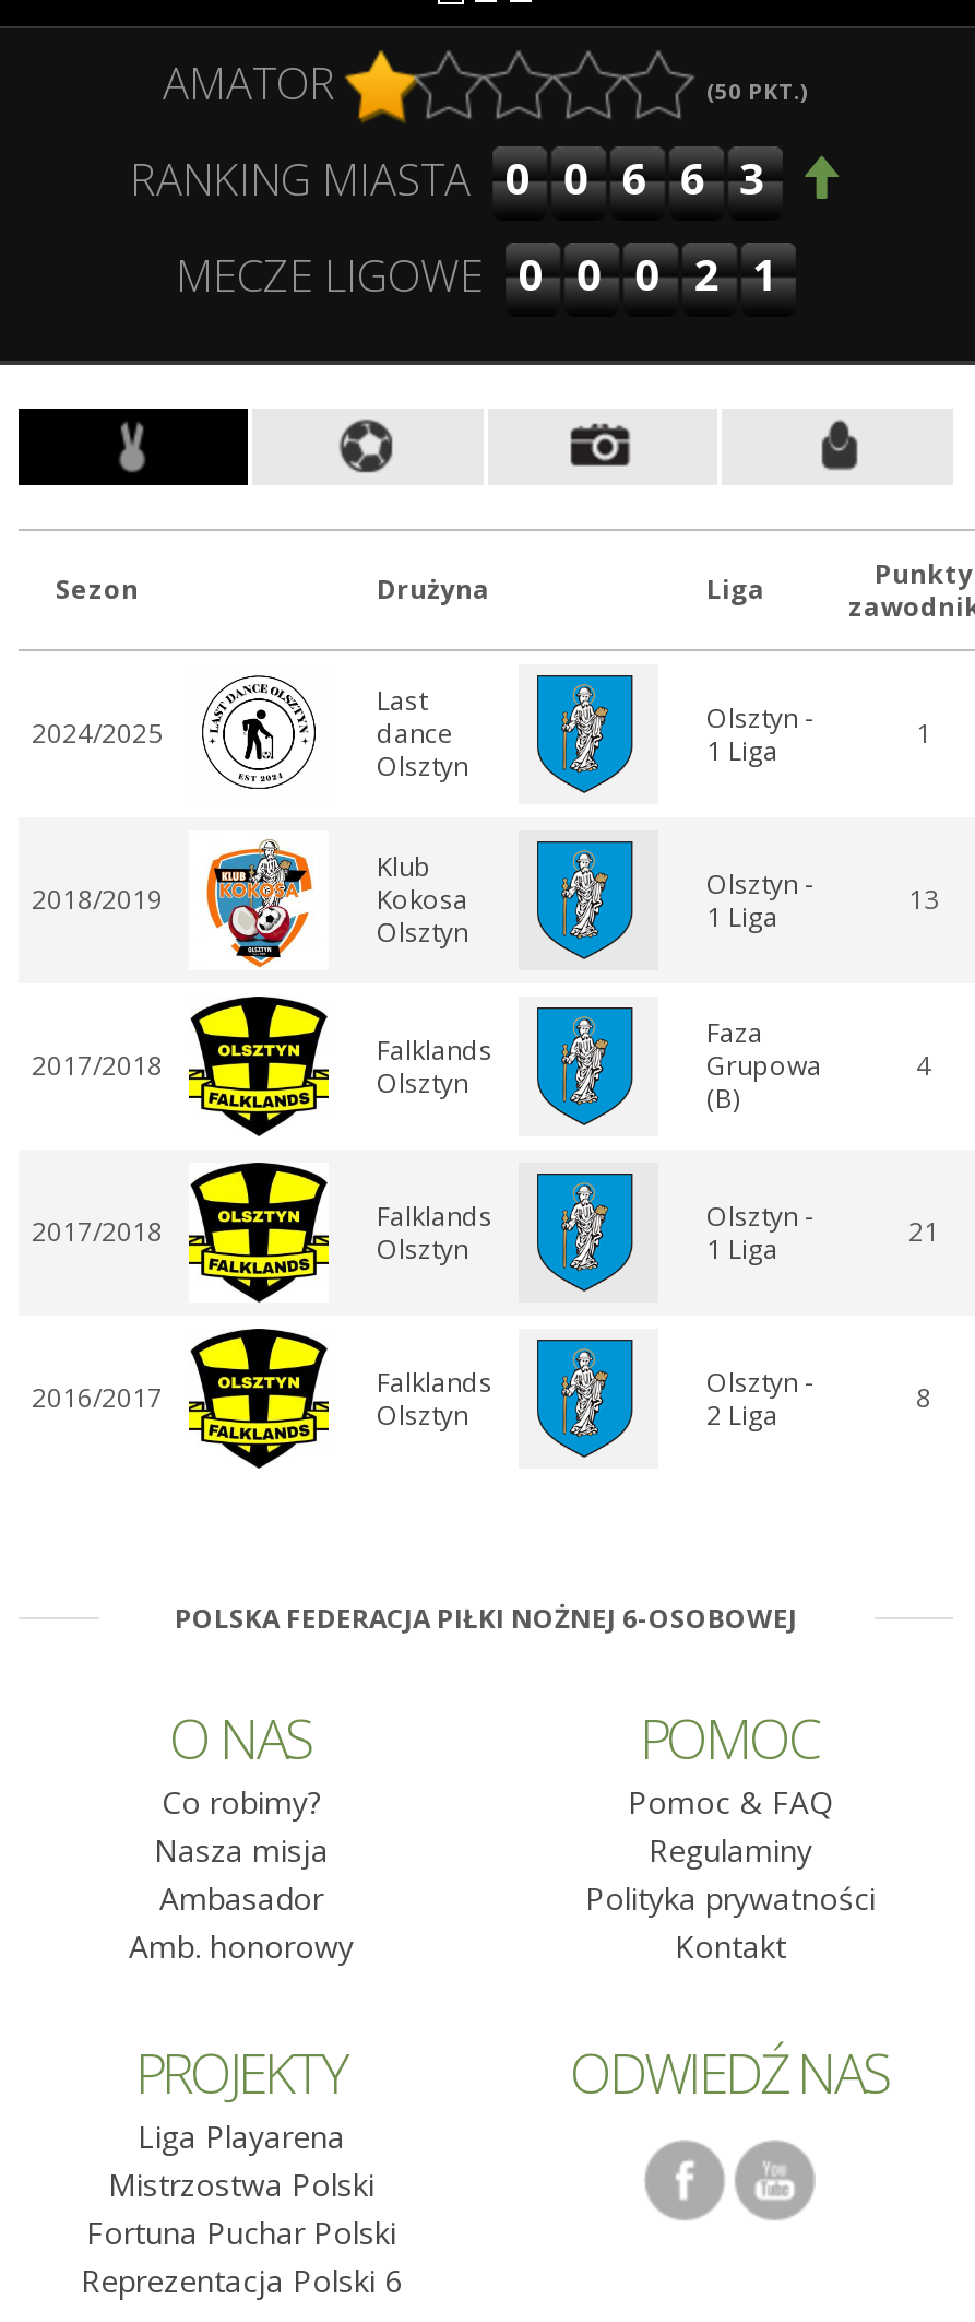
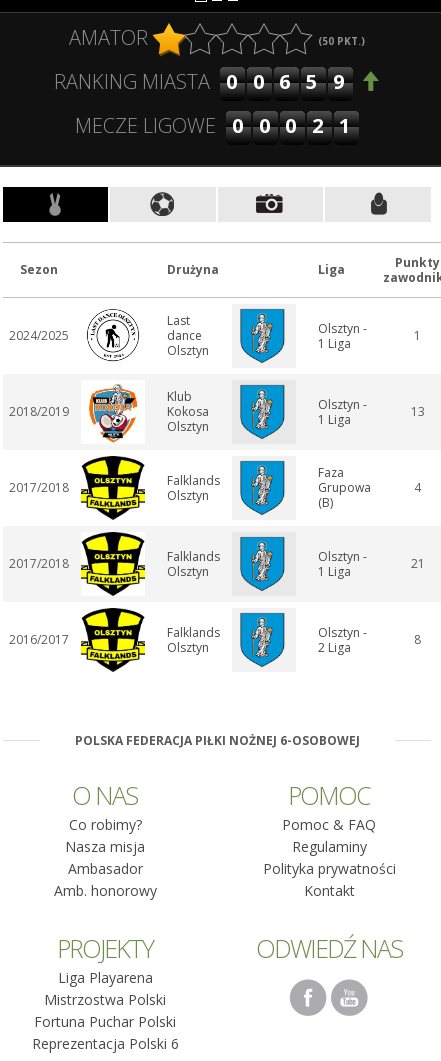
[130,149,797,208] RANKING MIASTA 00663 -> [54,68,359,95] RANKING MIASTA 00659

